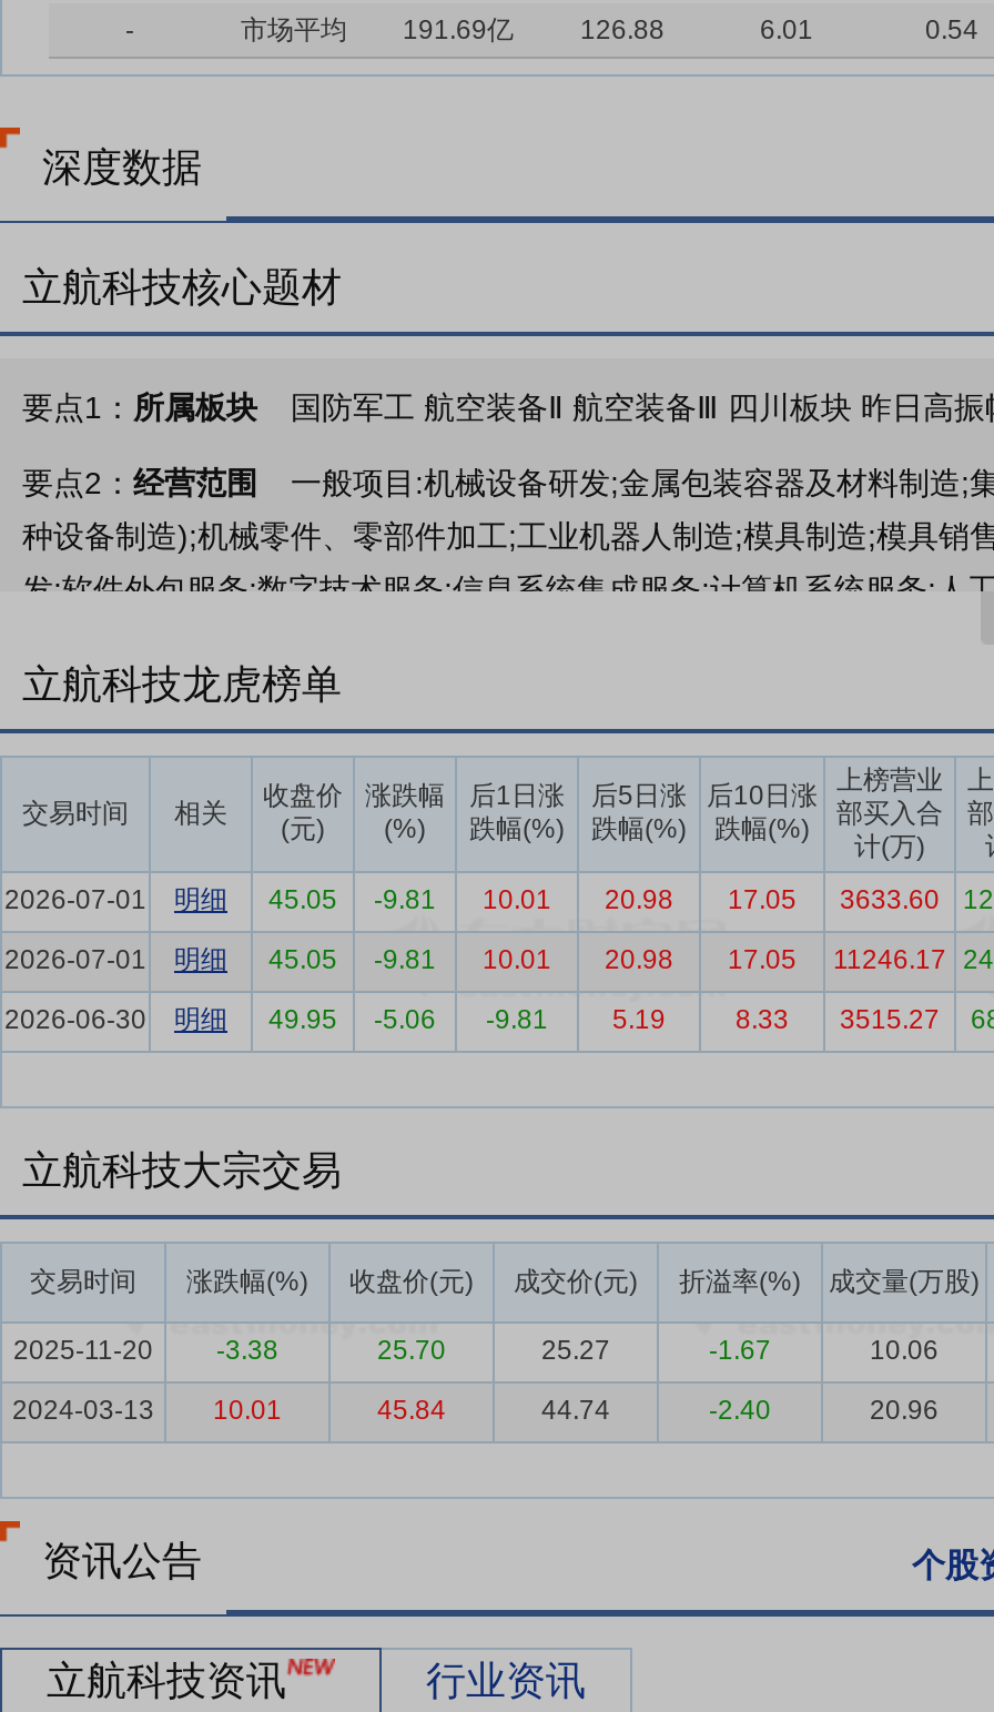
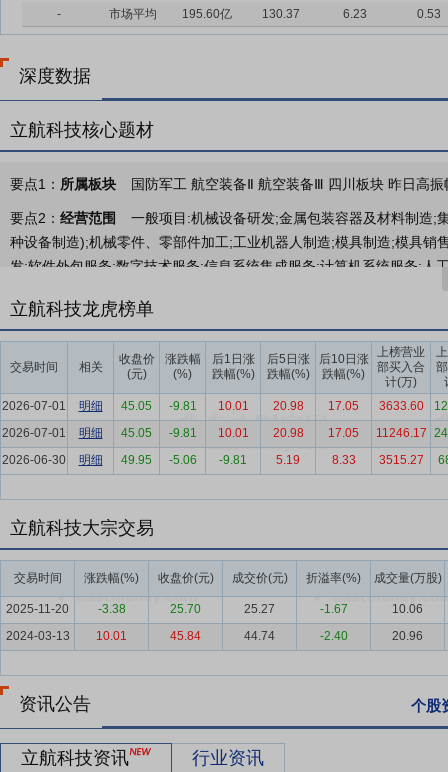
[241,14,514,45] 市场平均 191.69亿 -> [108,7,231,21] 市场平均 195.60亿
[580,14,665,45] 126.88 -> [261,7,299,21] 130.37
[760,14,813,45] 6.01 -> [342,7,366,21] 6.23
[925,14,978,45] 0.54 -> [417,7,441,21] 0.53

